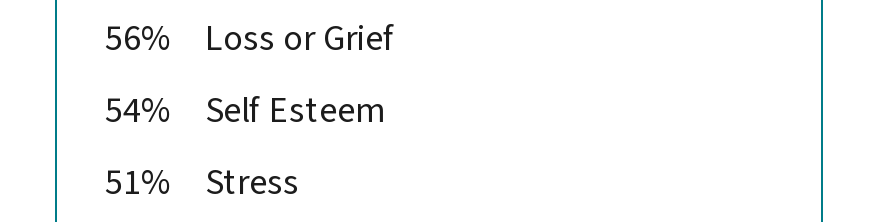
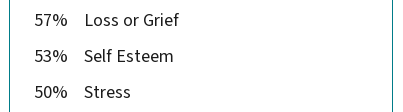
[105,15,395,65] 56% Loss or Grief -> [34,7,179,32] 57% Loss or Grief
[105,87,385,137] 54% Self Esteem -> [34,43,174,68] 53% Self Esteem
[105,159,299,209] 51% Stress -> [34,79,131,104] 50% Stress

